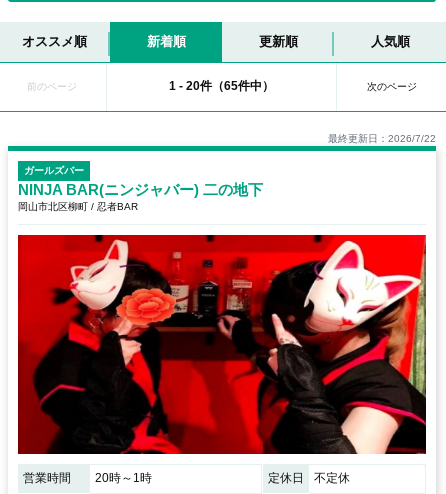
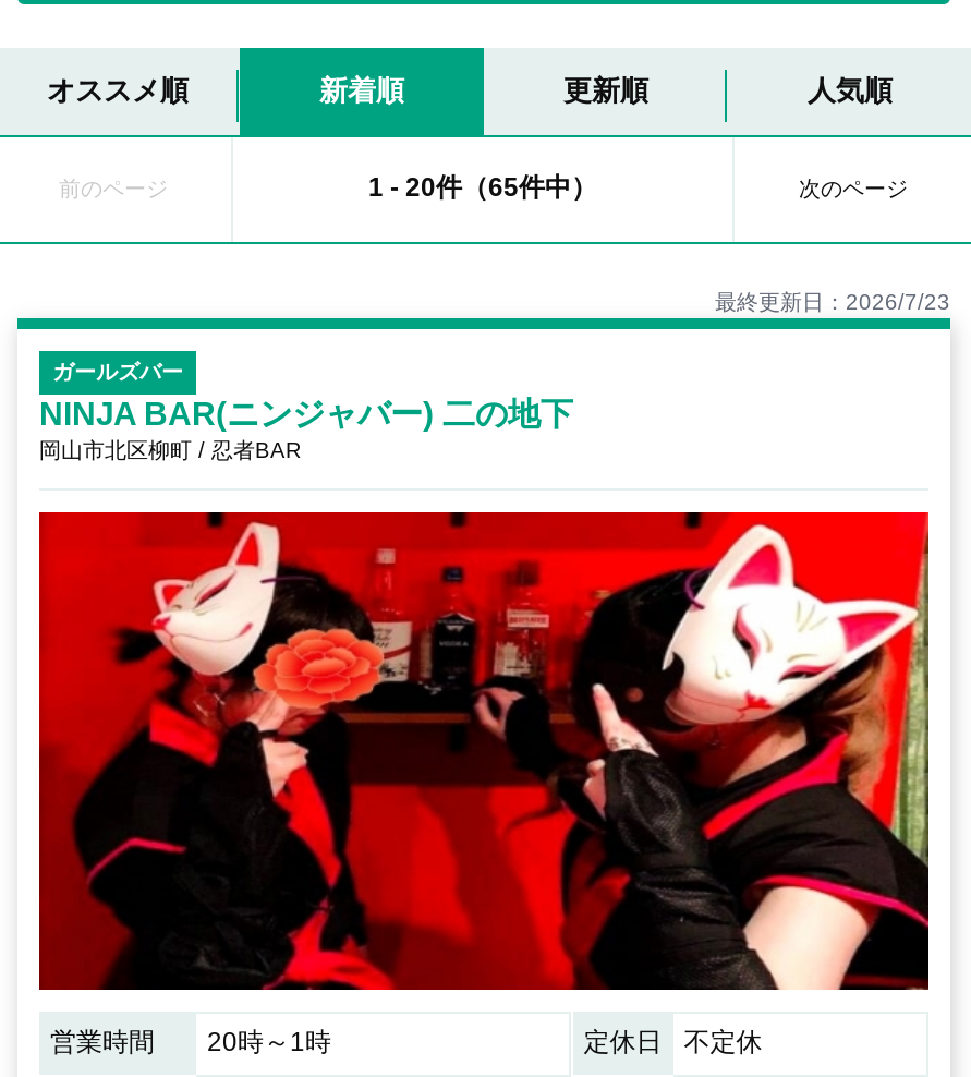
[328,133,436,144] 最終更新日：2026/7/22 -> [715,290,950,314] 最終更新日：2026/7/23

